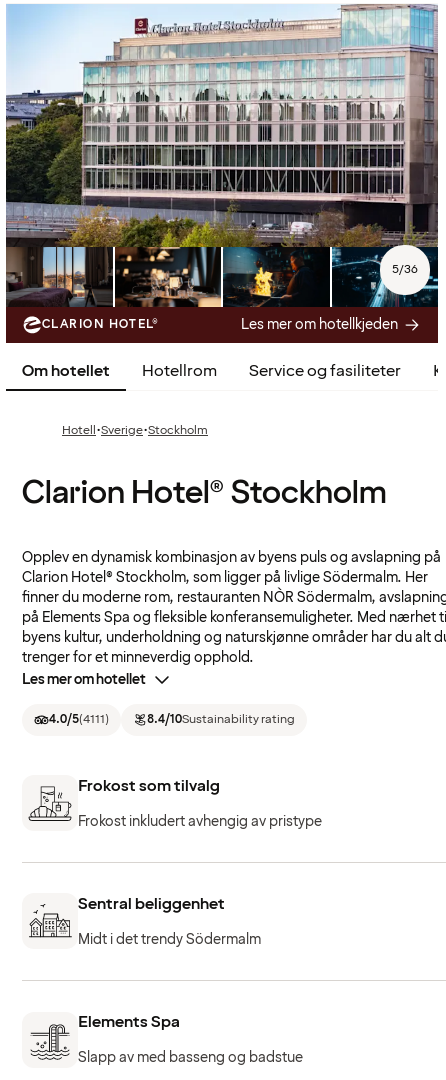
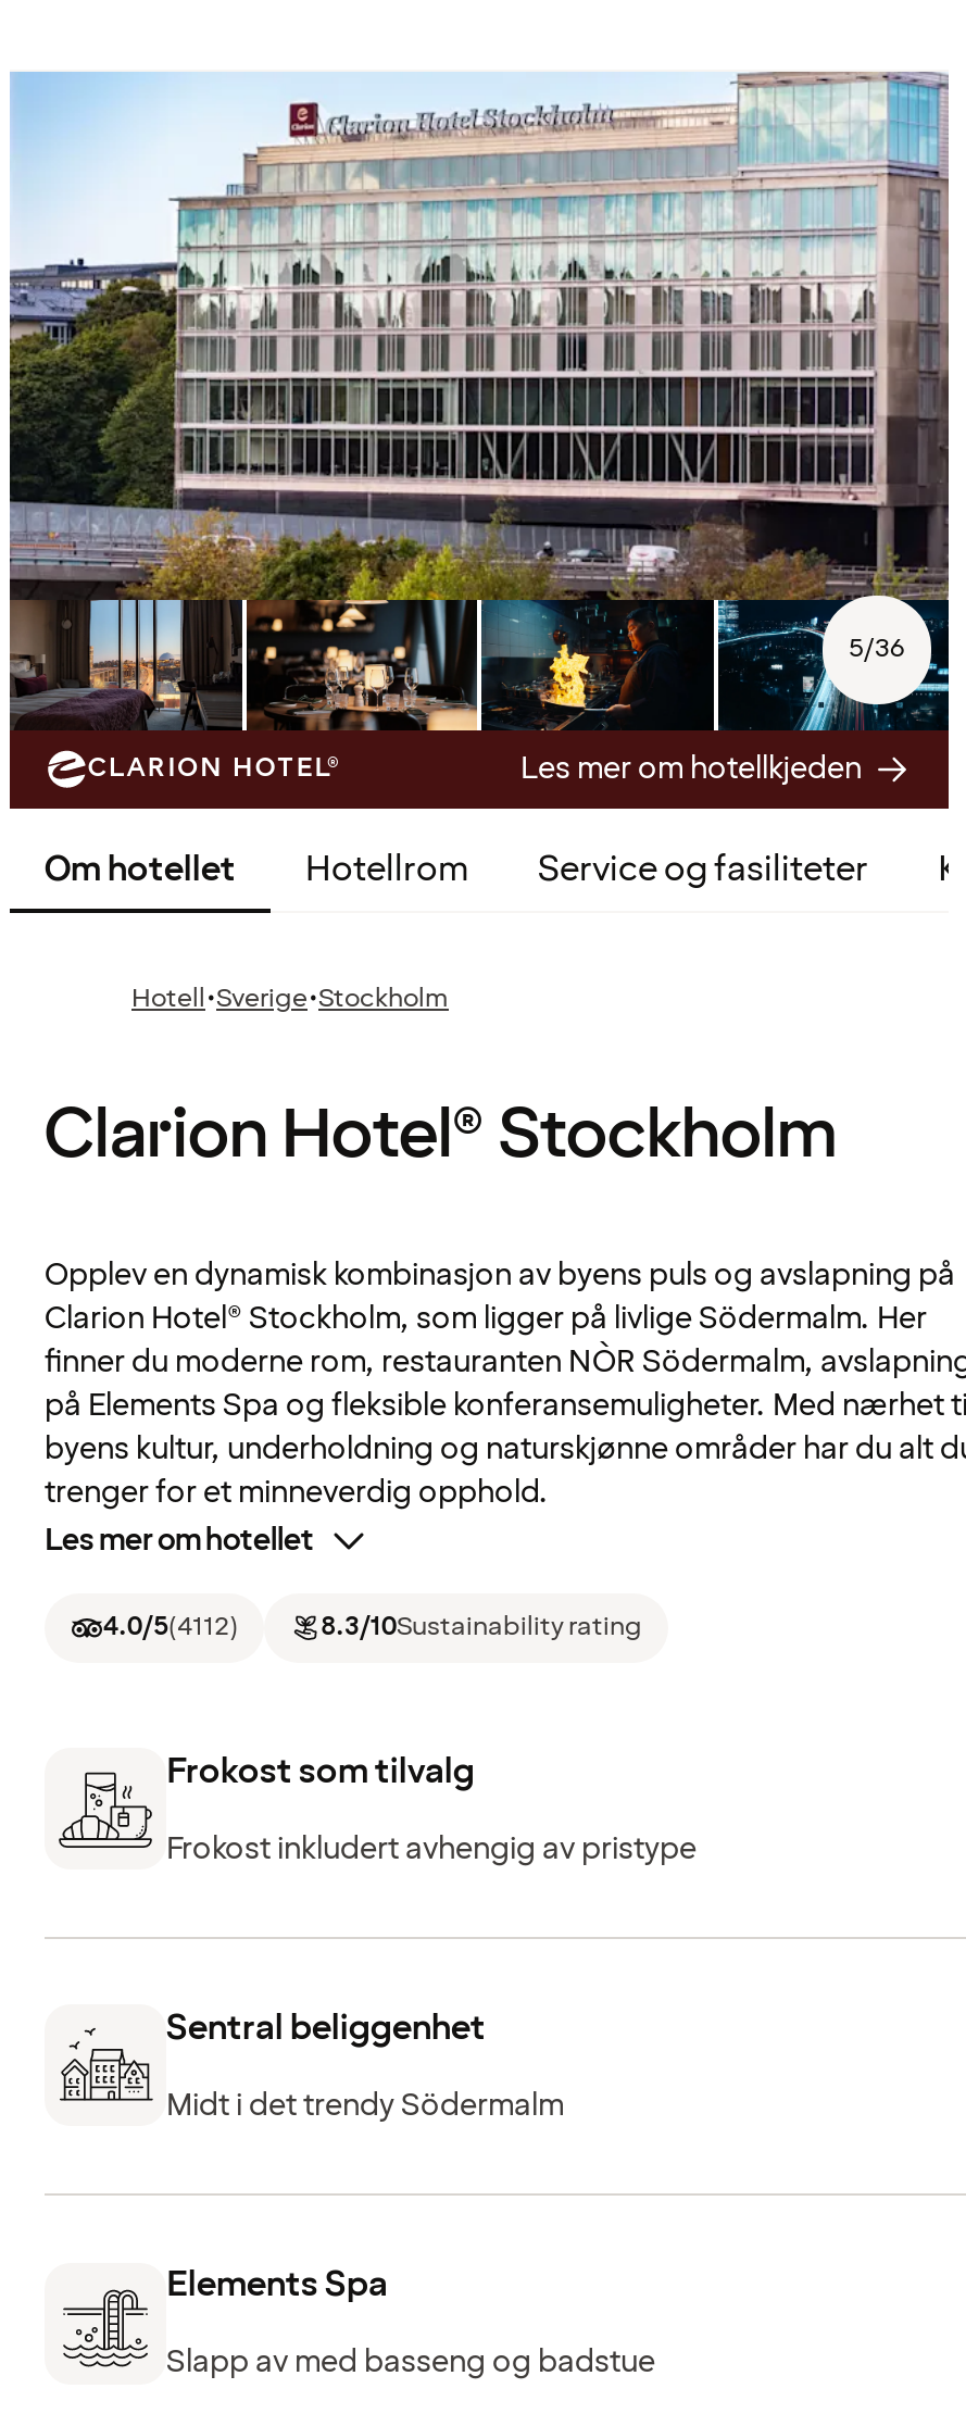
[49,711,109,728] 4.0/5(4111) -> [103,1610,238,1647] 4.0/5(4112)
[147,711,295,728] 8.4/10Sustainability rating -> [321,1610,642,1647] 8.3/10Sustainability rating

